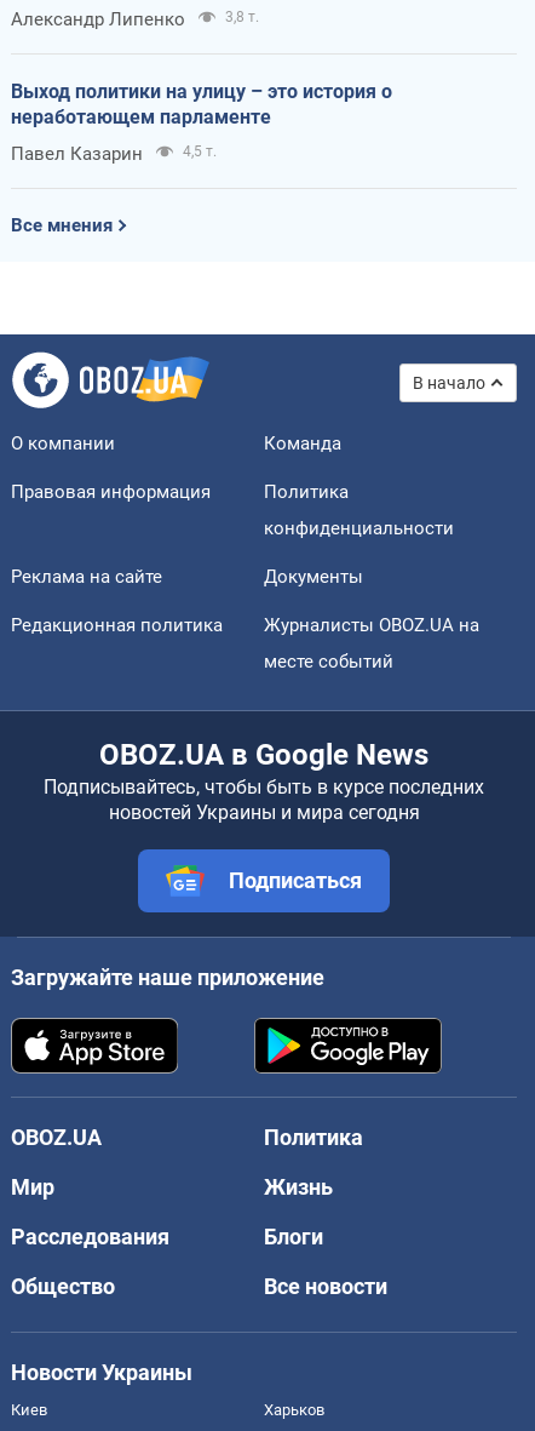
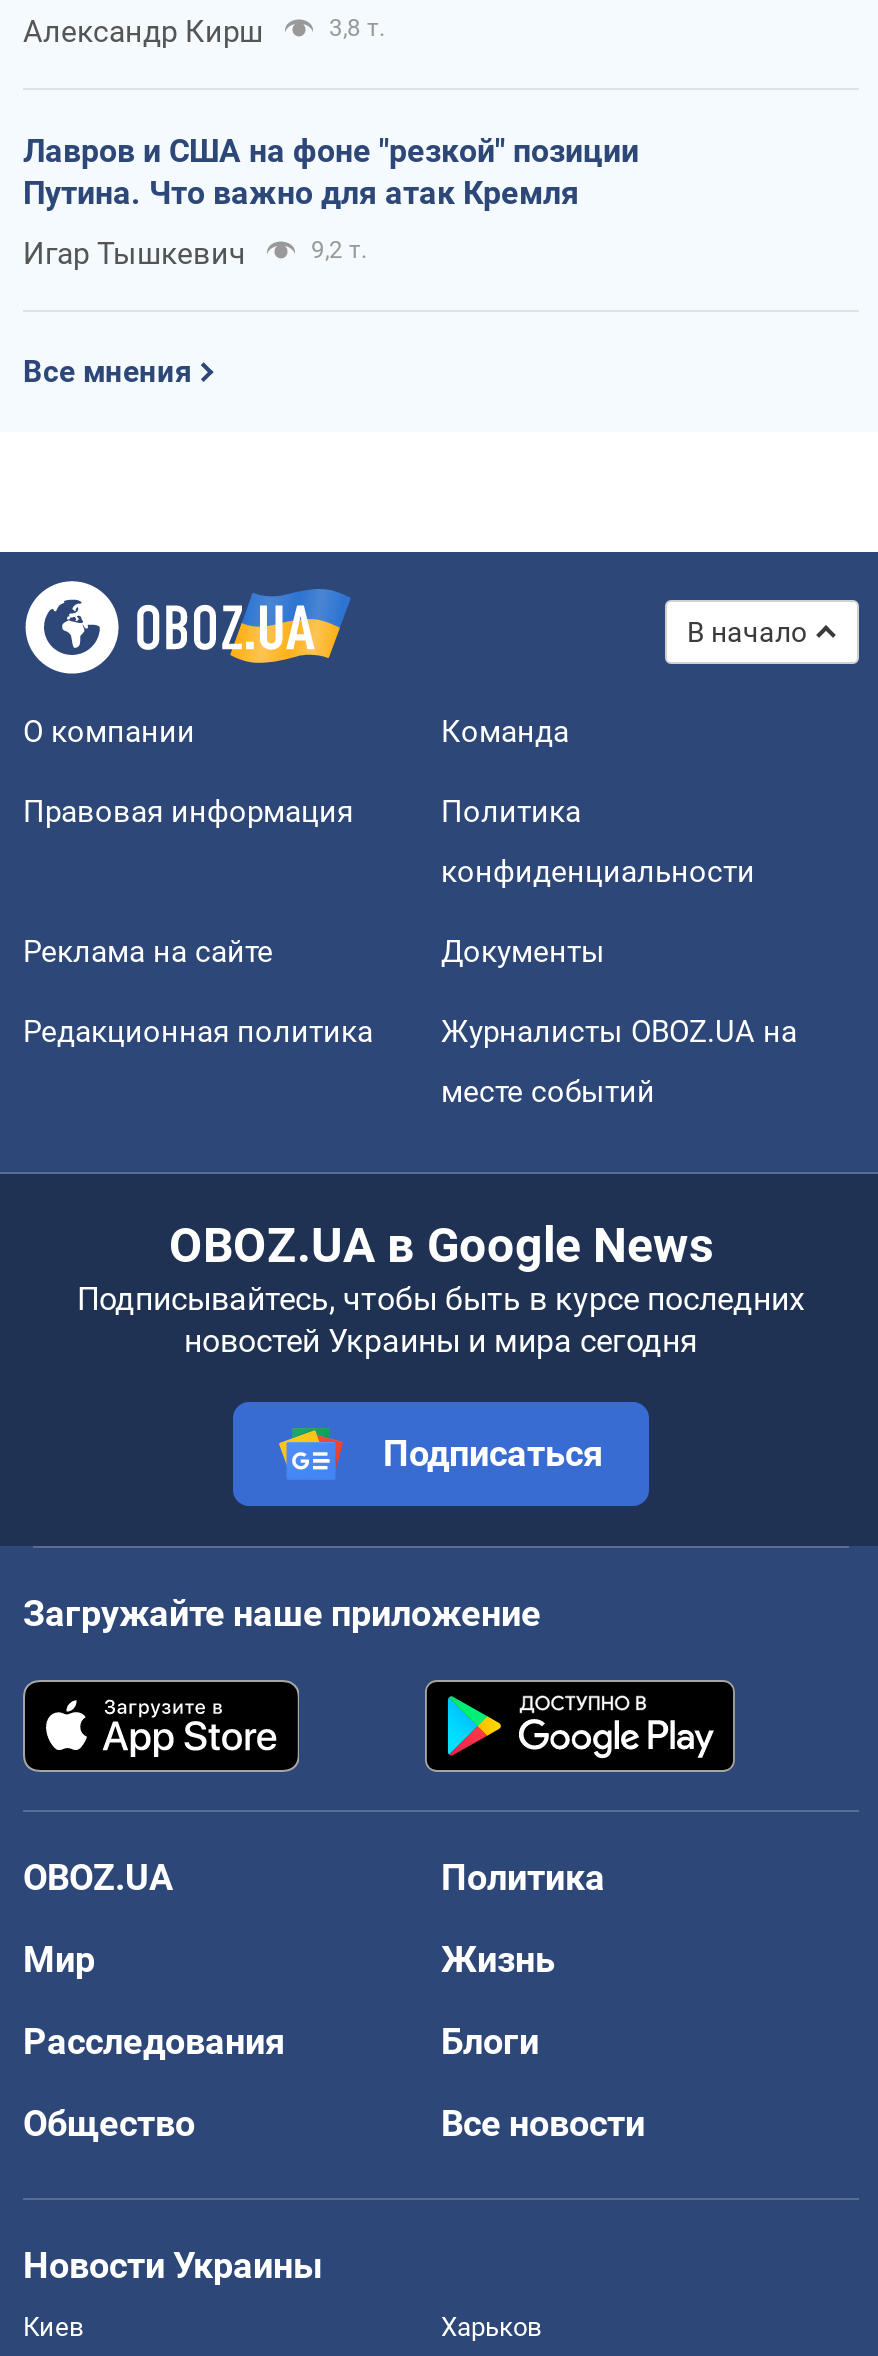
[11,8,185,30] Александр Липенко -> [23,13,263,49] Александр Кирш
[11,80,392,128] Выход политики на улицу – это история о | неработающем парламенте -> [23,131,639,211] Лавров и США на фоне "резкой" позиции | Путина. Что важно для атак Кремля
[11,143,217,164] Павел Казарин | 4,5 т. -> [23,235,367,271] Игар Тышкевич | 9,2 т.

